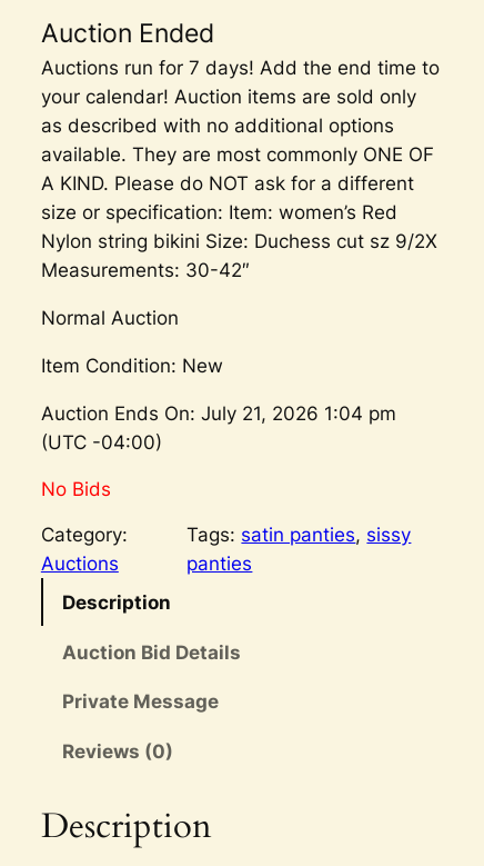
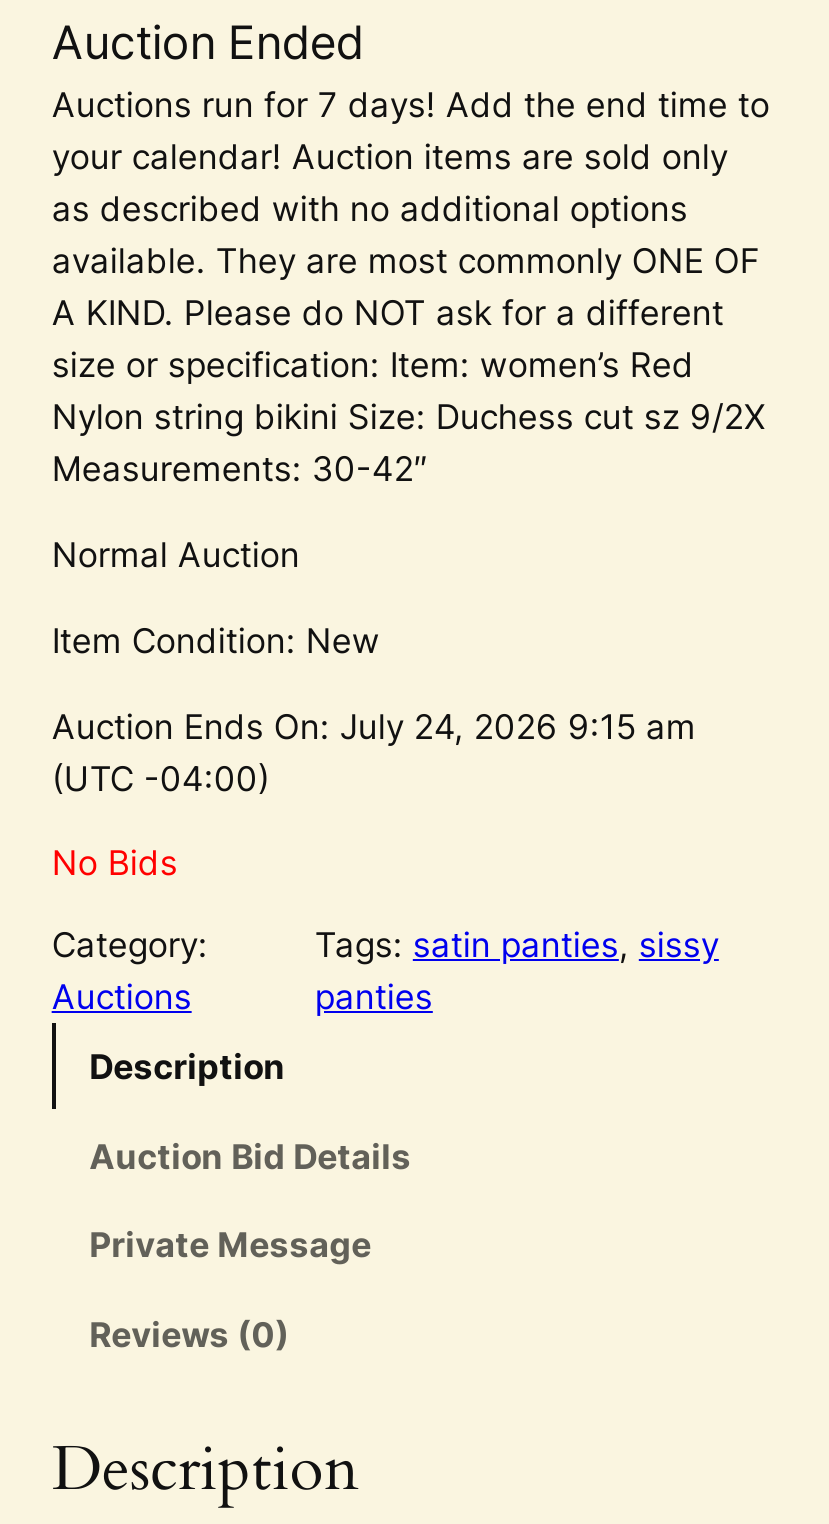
[41,402,396,424] Auction Ends On: July 21, 2026 1:04 pm -> [52,706,696,746] Auction Ends On: July 24, 2026 9:15 am

